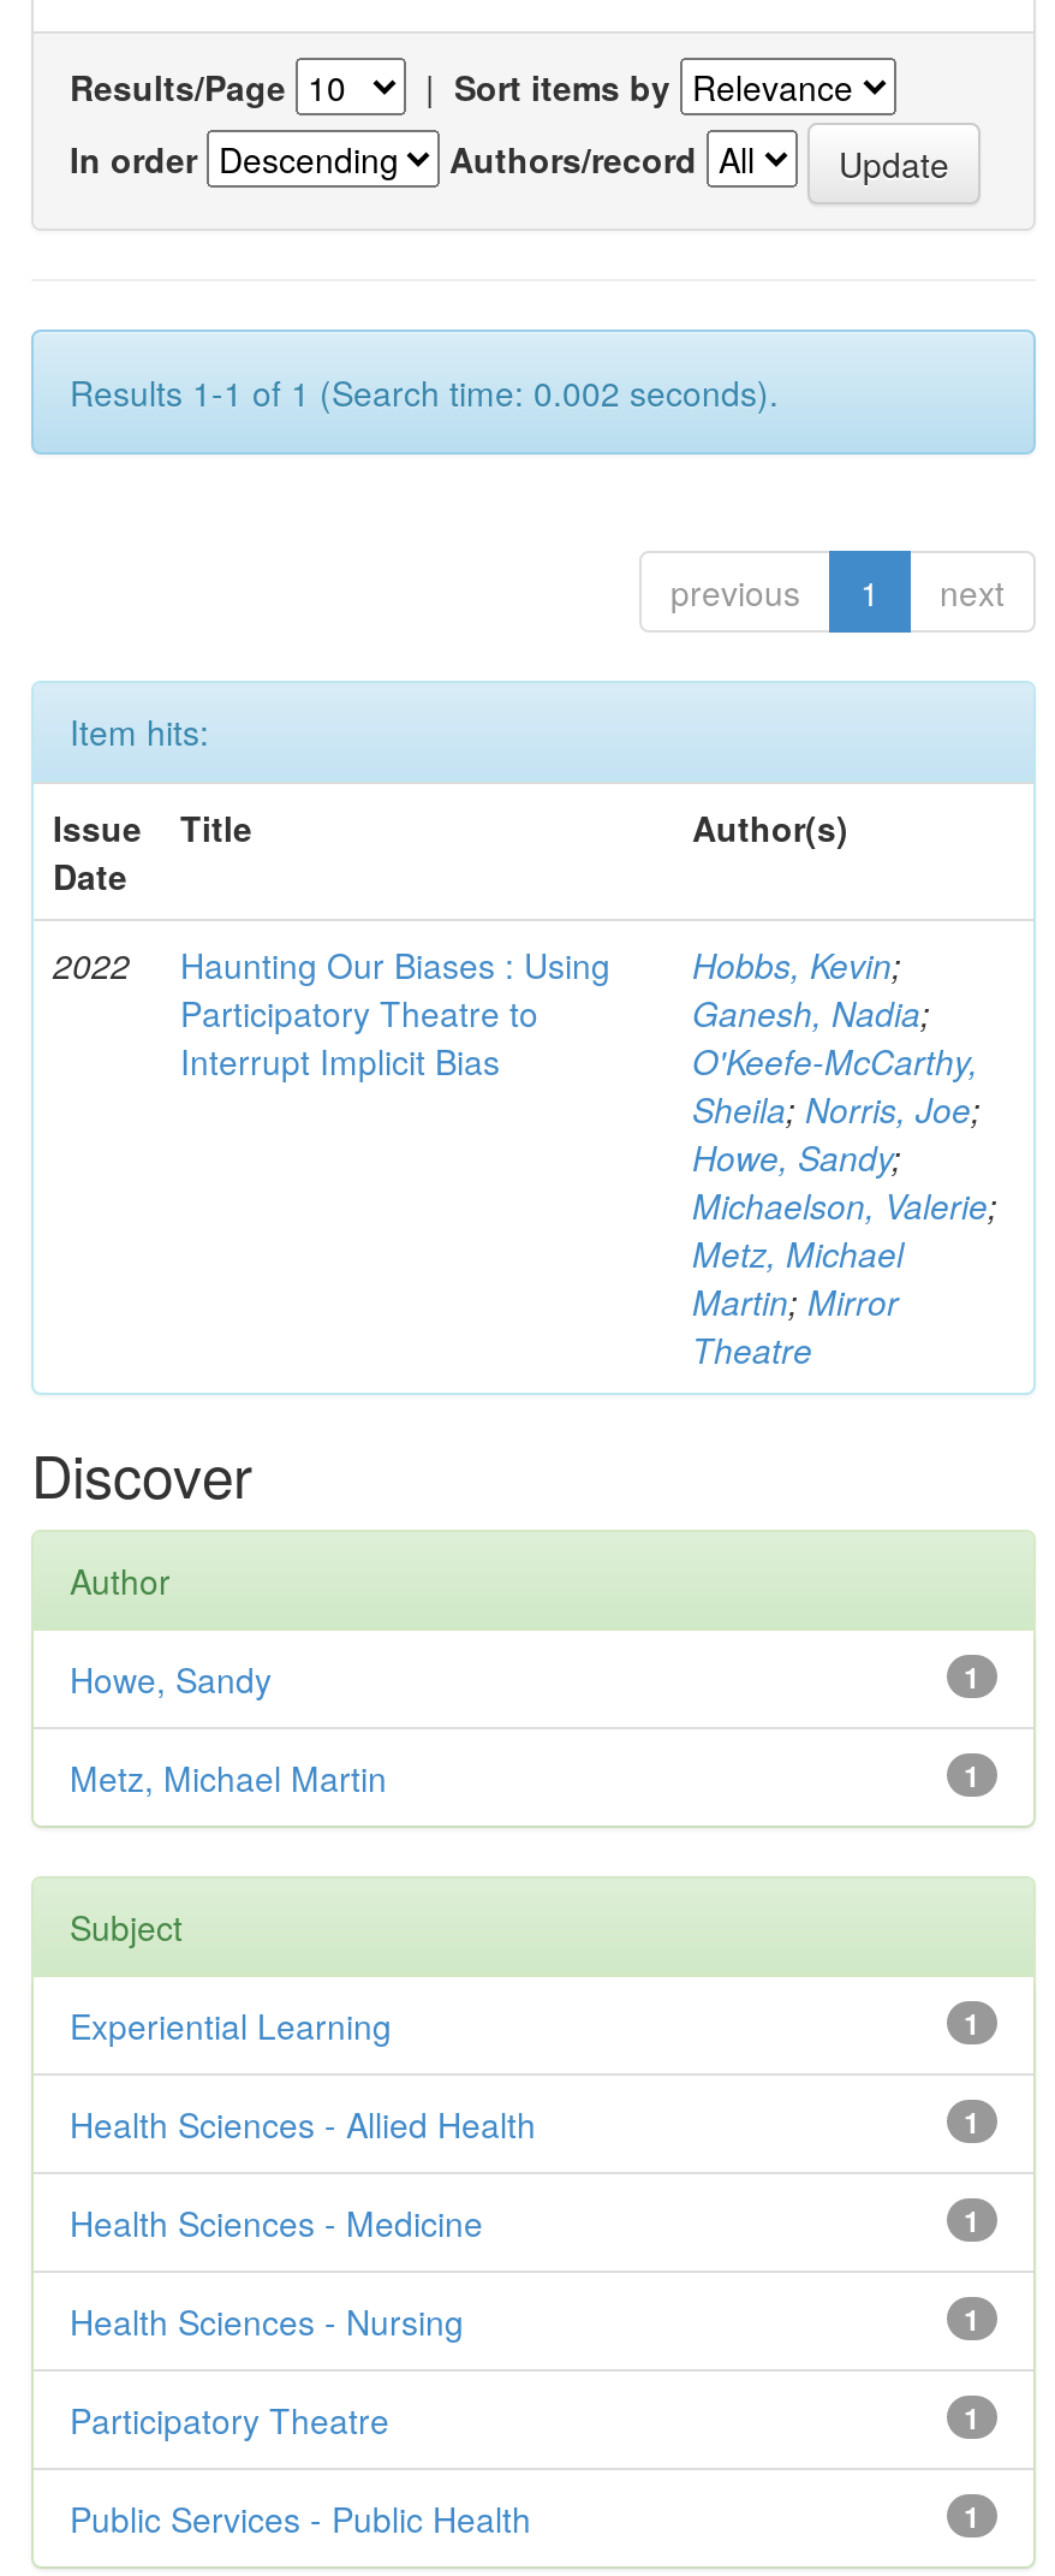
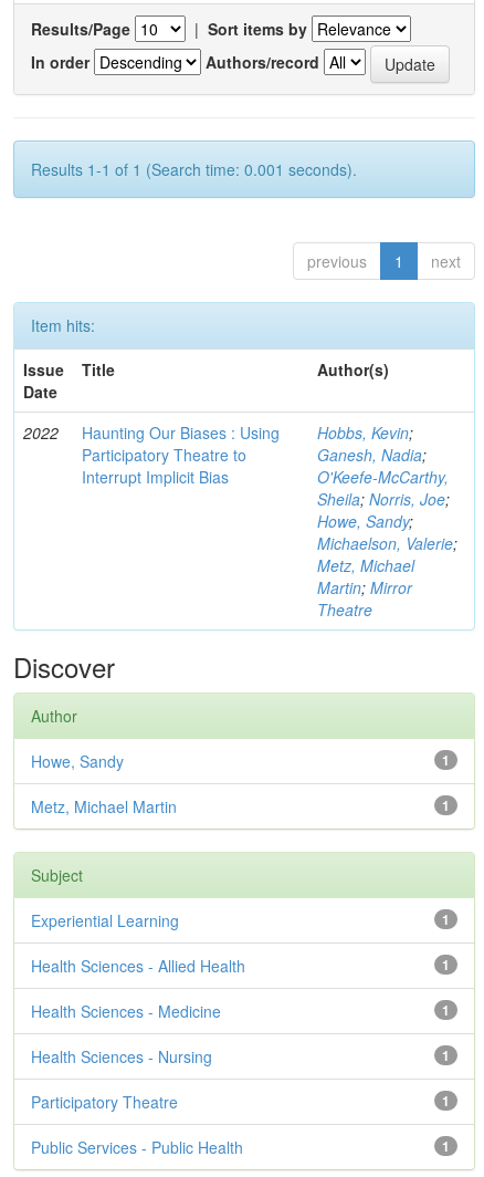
[70,368,779,416] Results 1-1 of 1 (Search time: 0.002 seconds). -> [31,158,357,180] Results 1-1 of 1 (Search time: 0.001 seconds).

